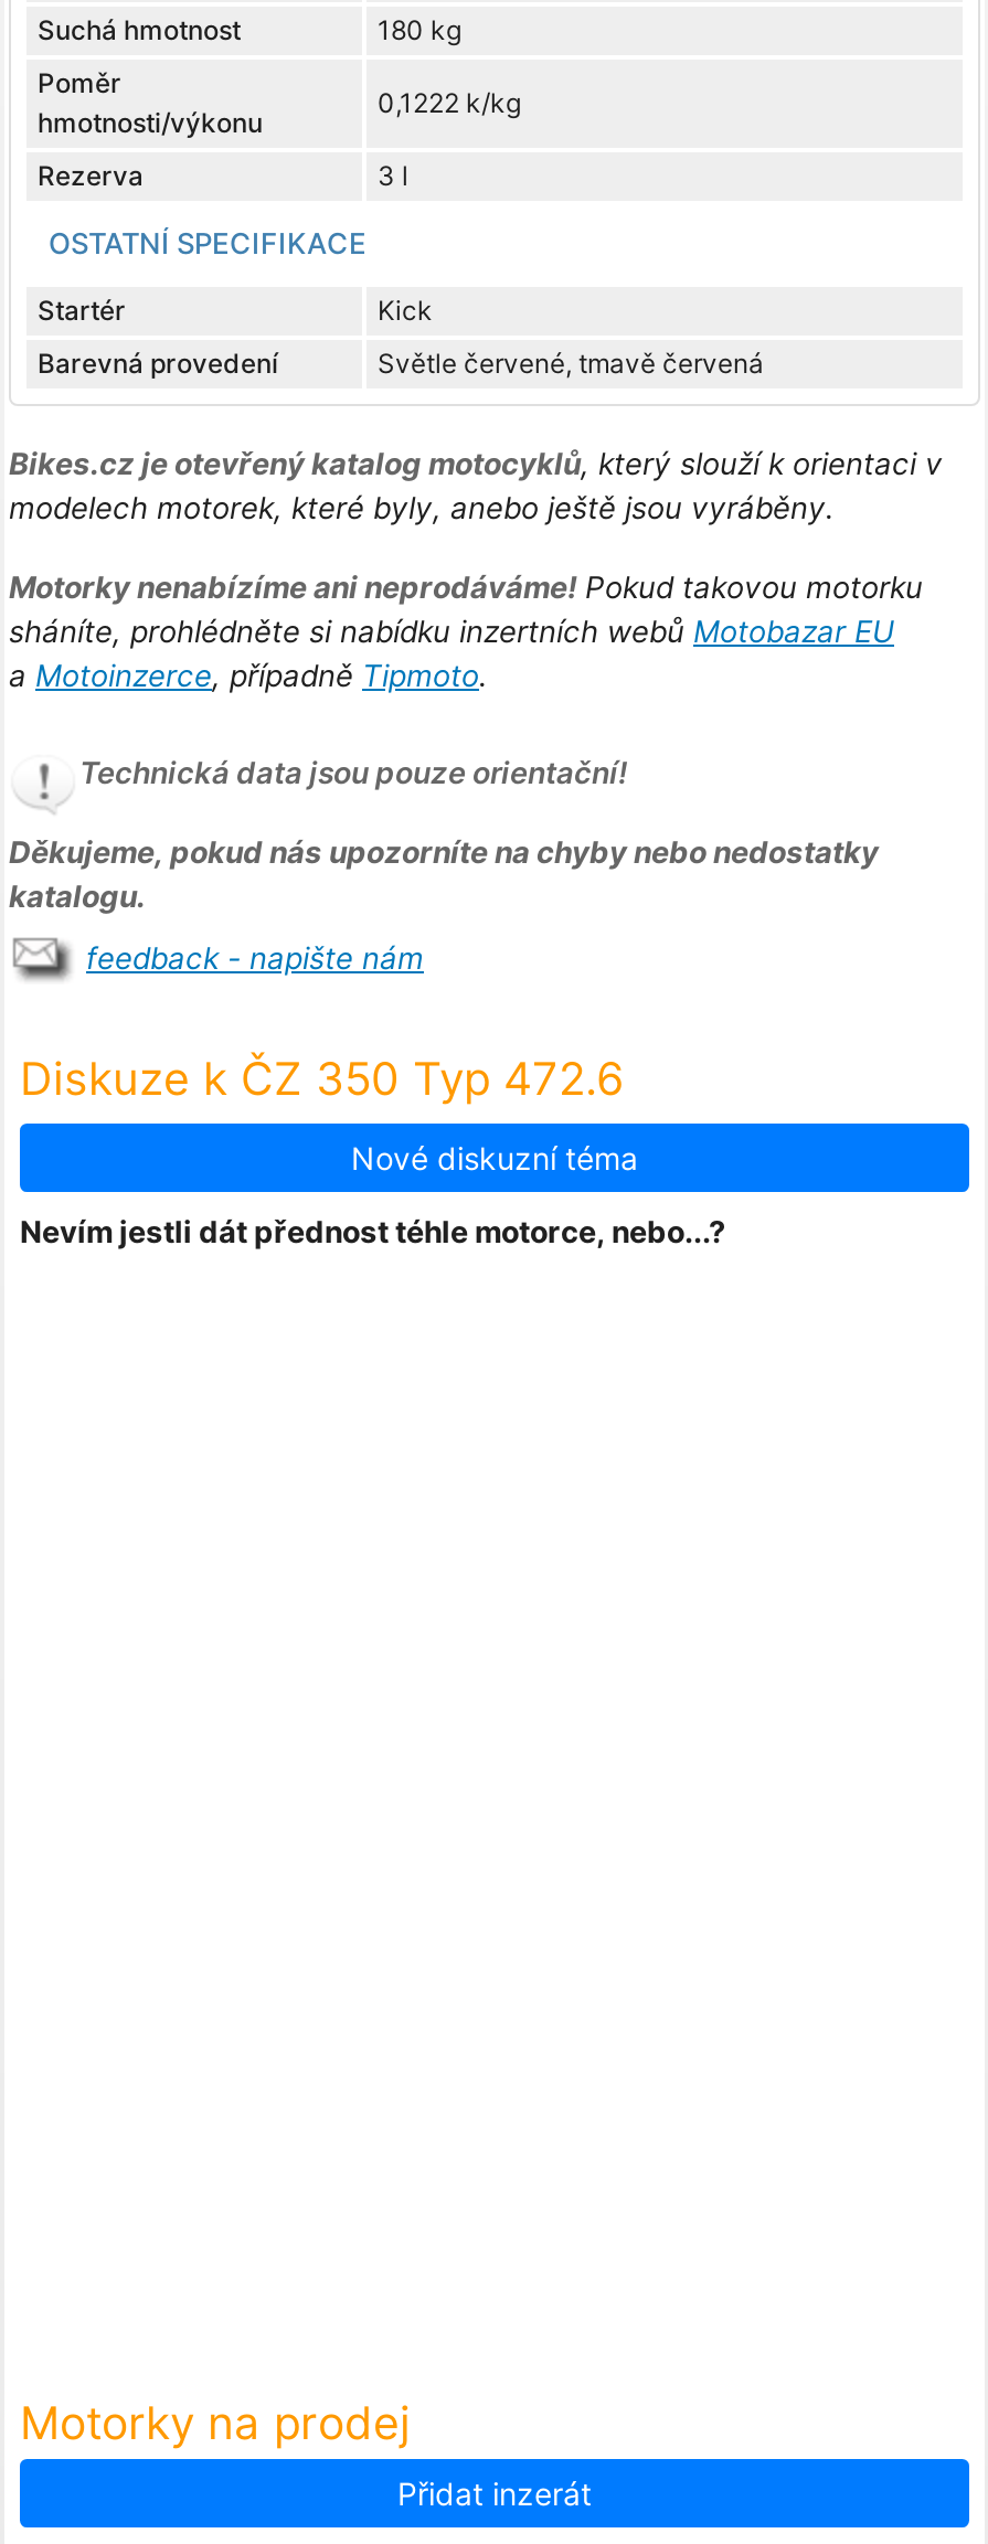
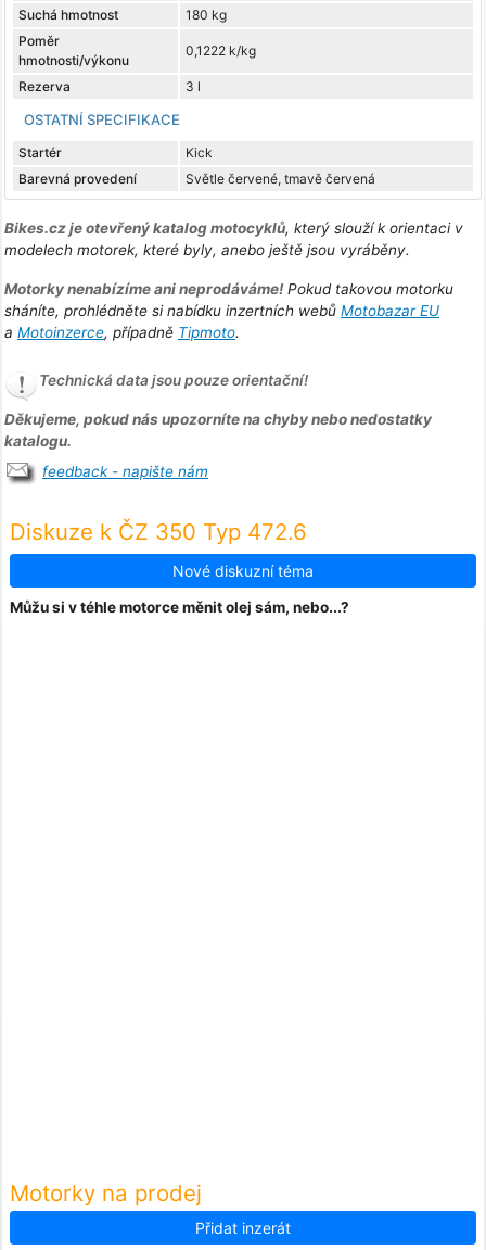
[20,1213,726,1249] Nevím jestli dát přednost téhle motorce, nebo...? -> [10,598,349,615] Můžu si v téhle motorce měnit olej sám, nebo...?

